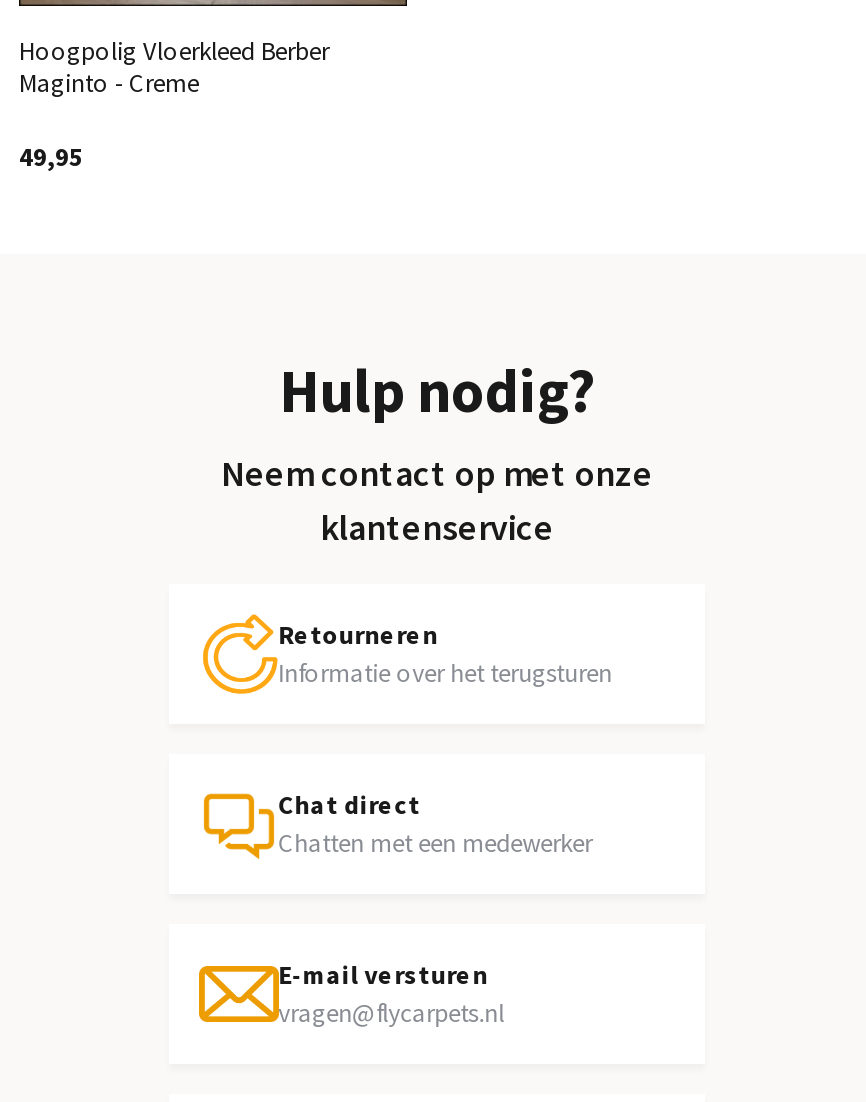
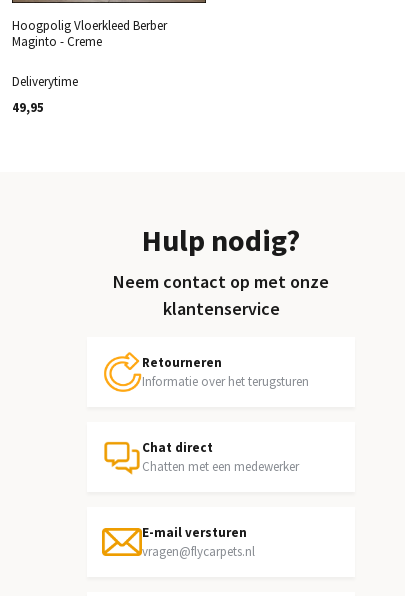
none -> [12,73,78,90] Deliverytime

